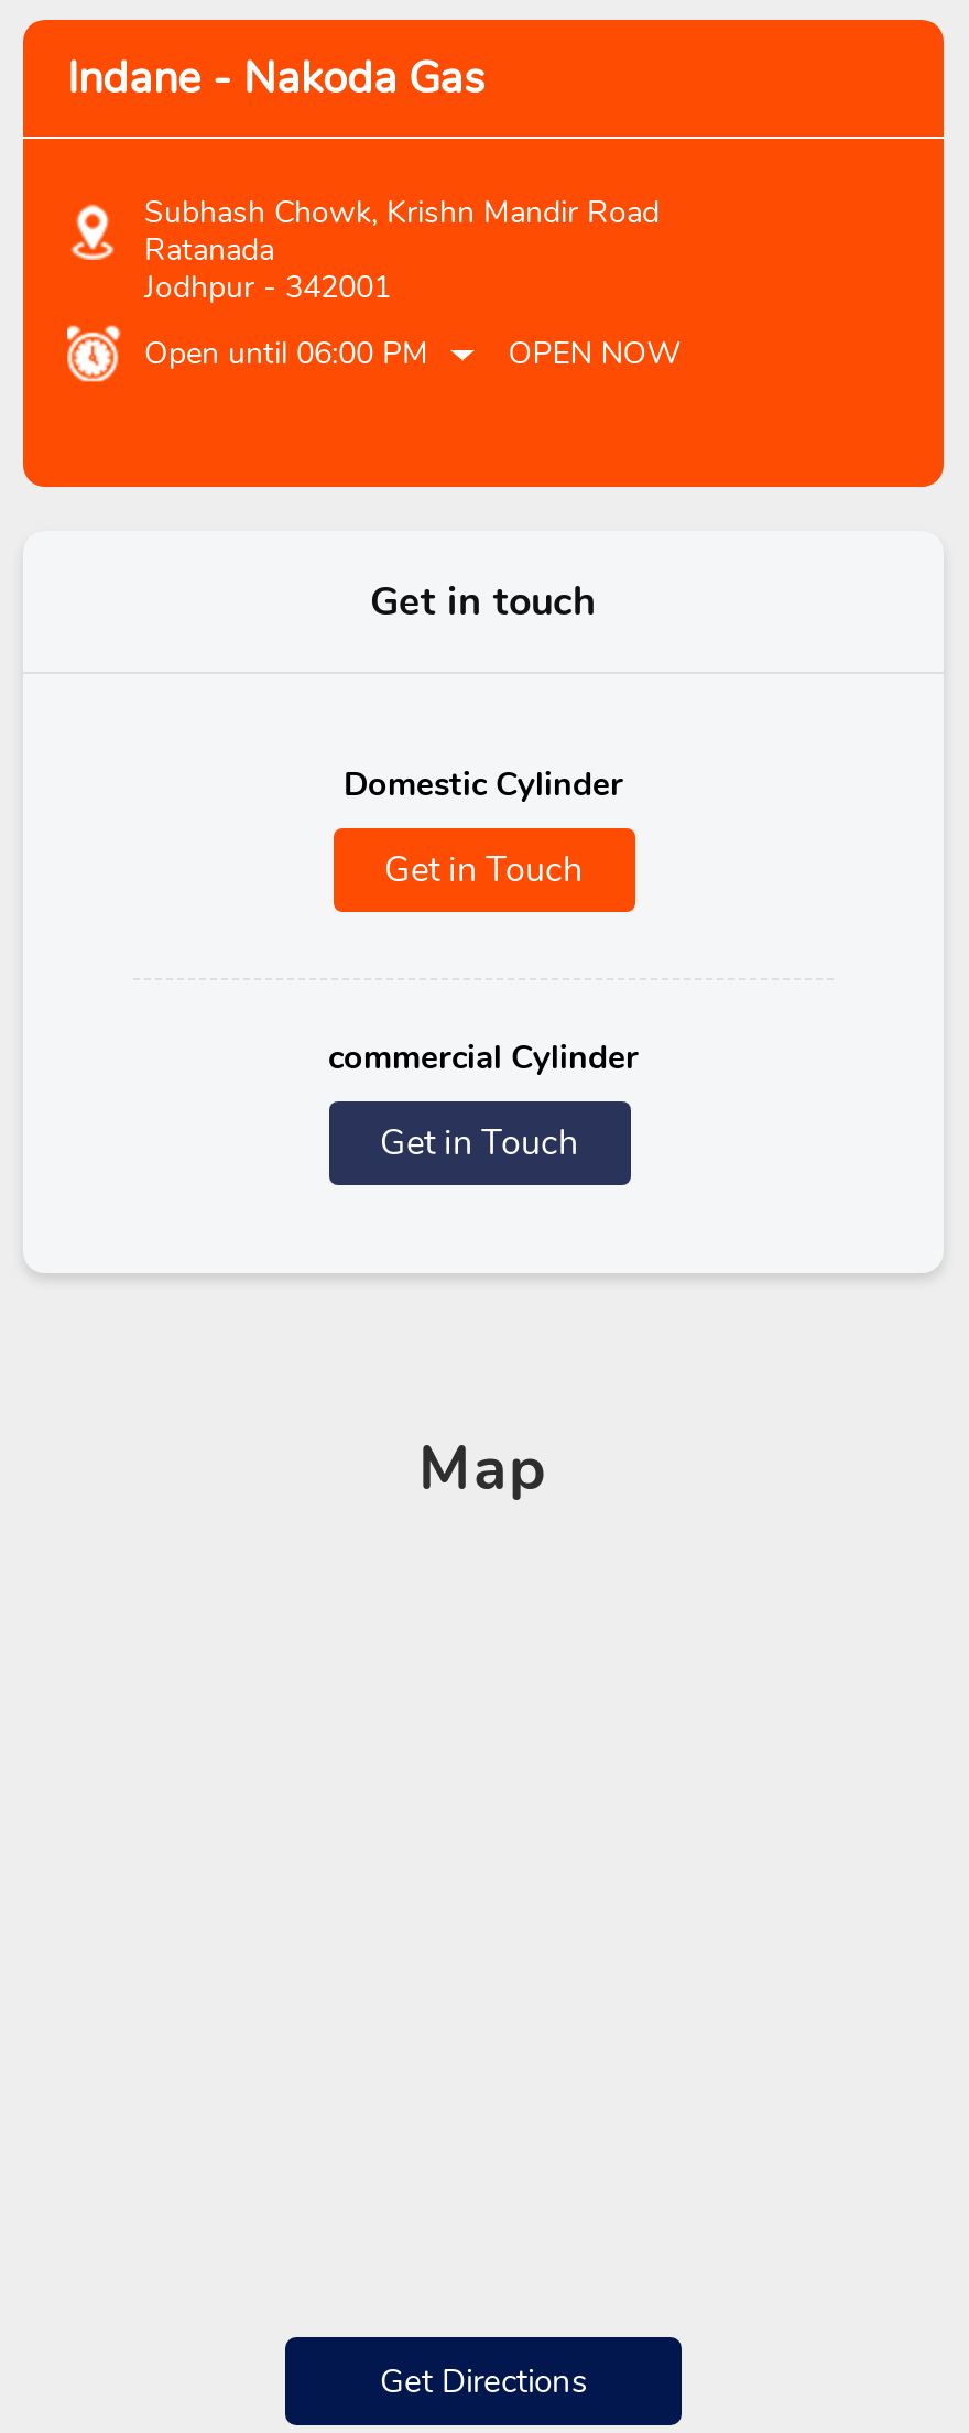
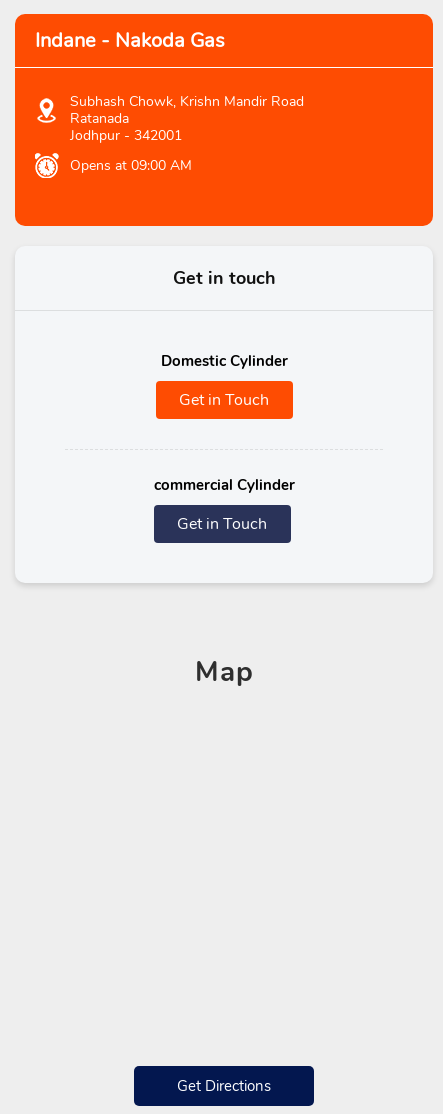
[144,333,680,375] Open until 06:00 PM | OPEN NOW -> [70,156,192,175] Opens at 09:00 AM

